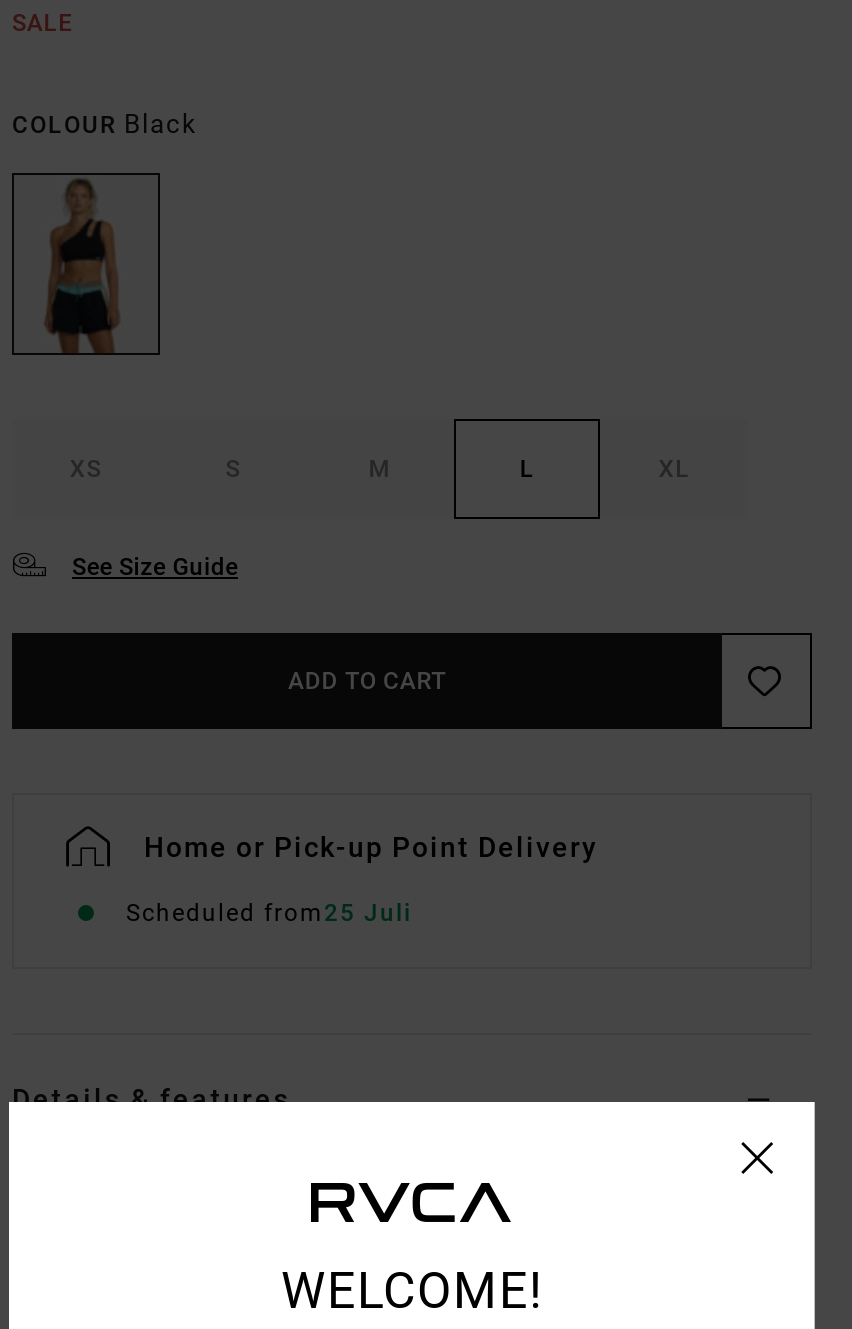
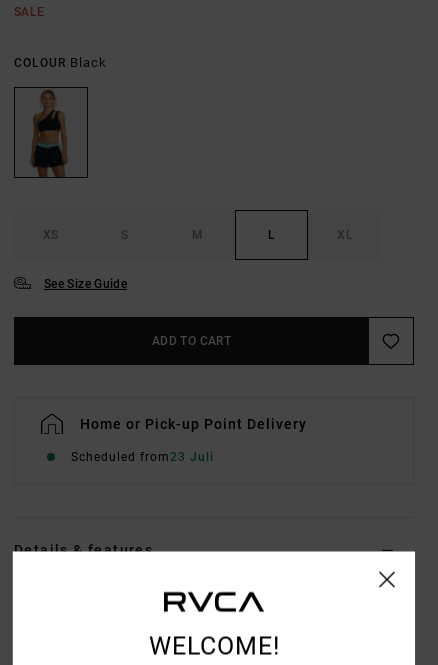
[126,900,412,928] Scheduled from 25 Juli -> [71,450,214,464] Scheduled from 23 Juli

